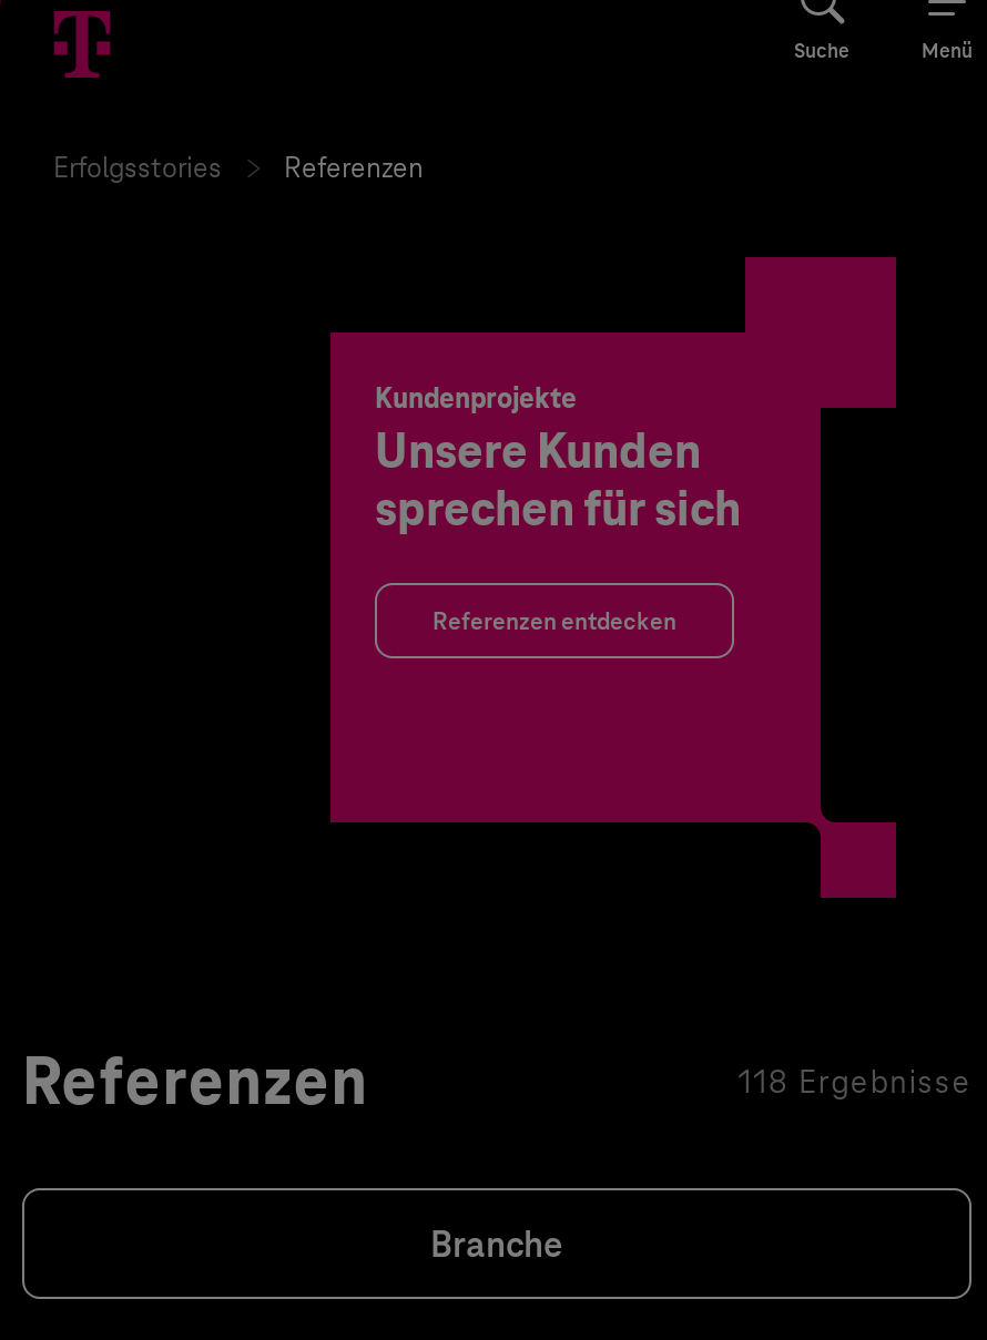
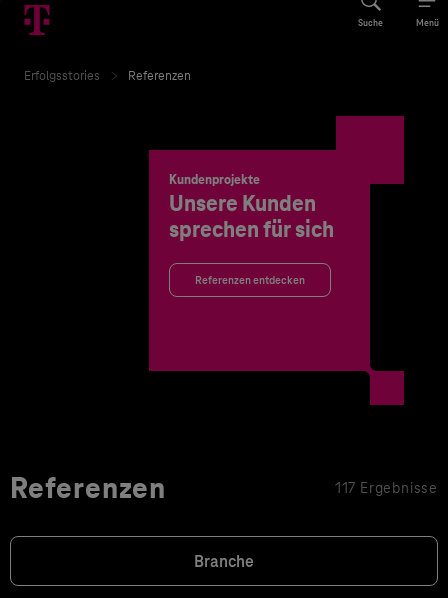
[738,1062,971,1102] 118 Ergebnisse -> [335,479,438,497] 117 Ergebnisse

